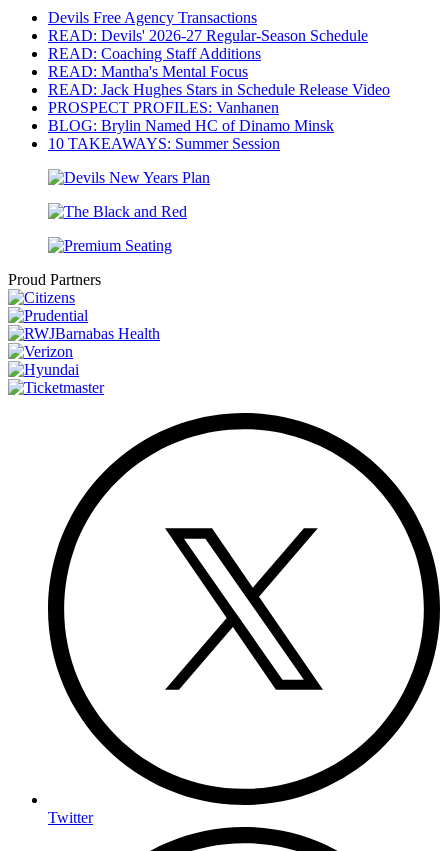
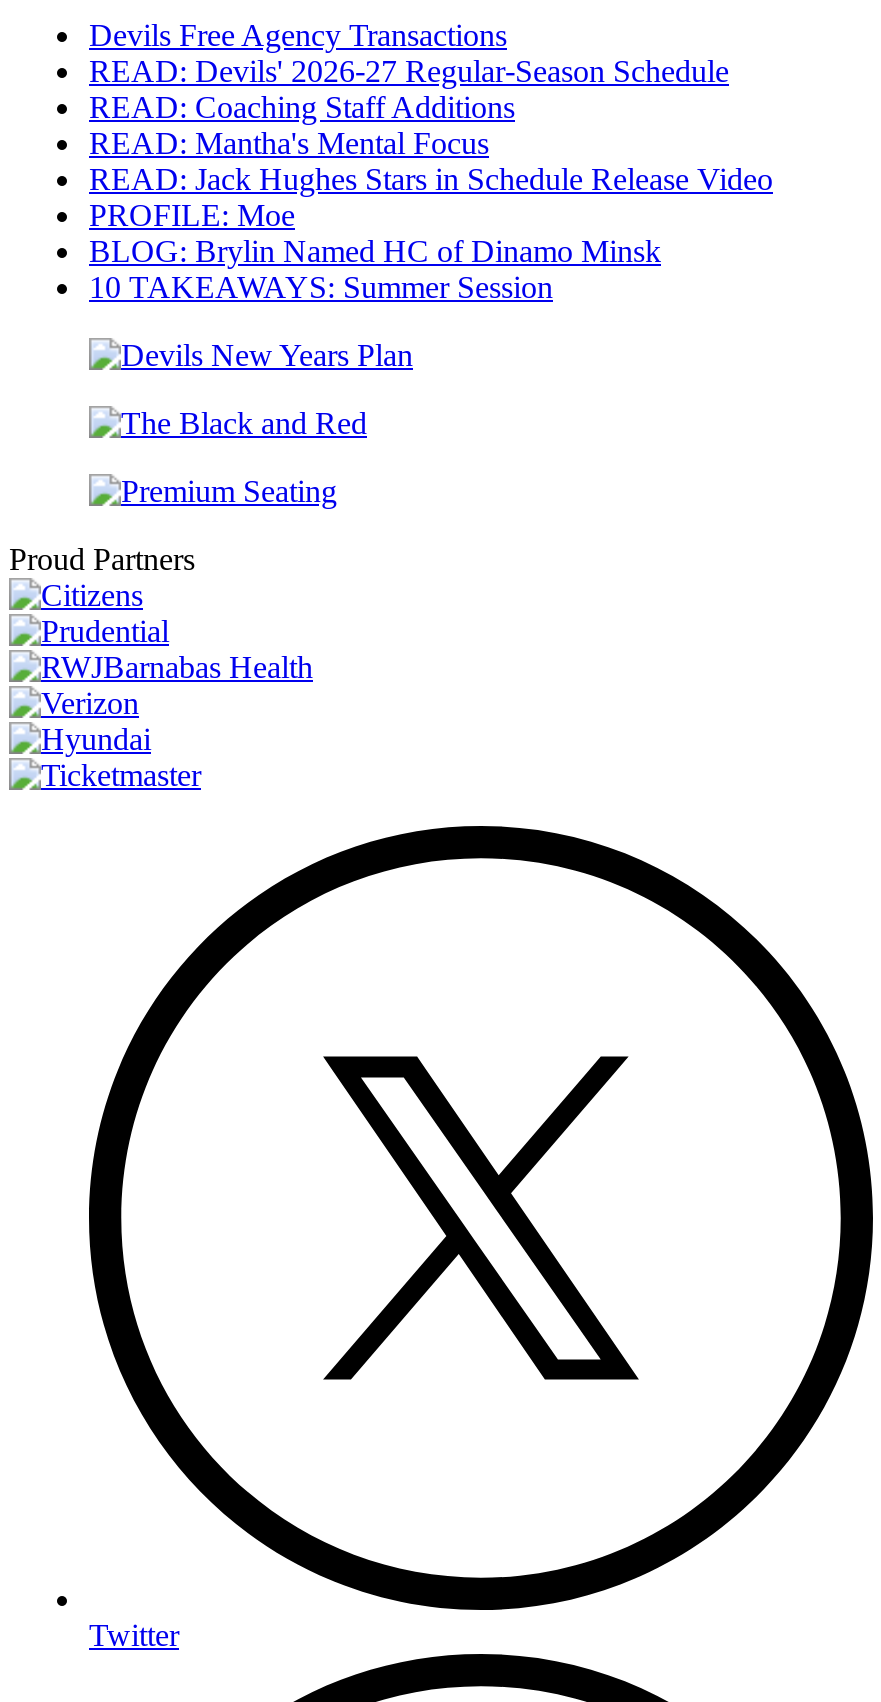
[48,99,279,116] PROSPECT PROFILES: Vanhanen -> [89,198,295,232] PROFILE: Moe

